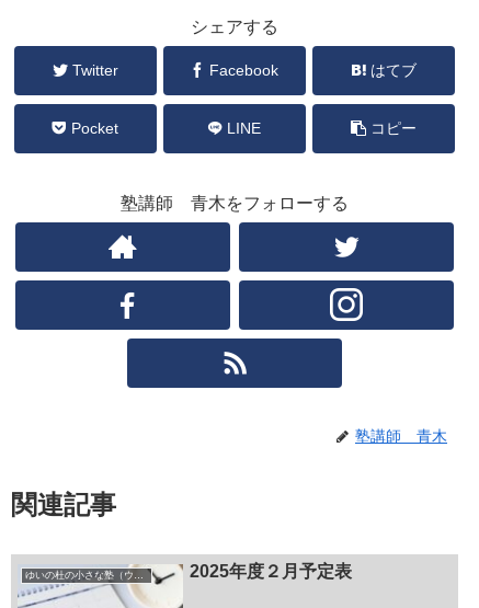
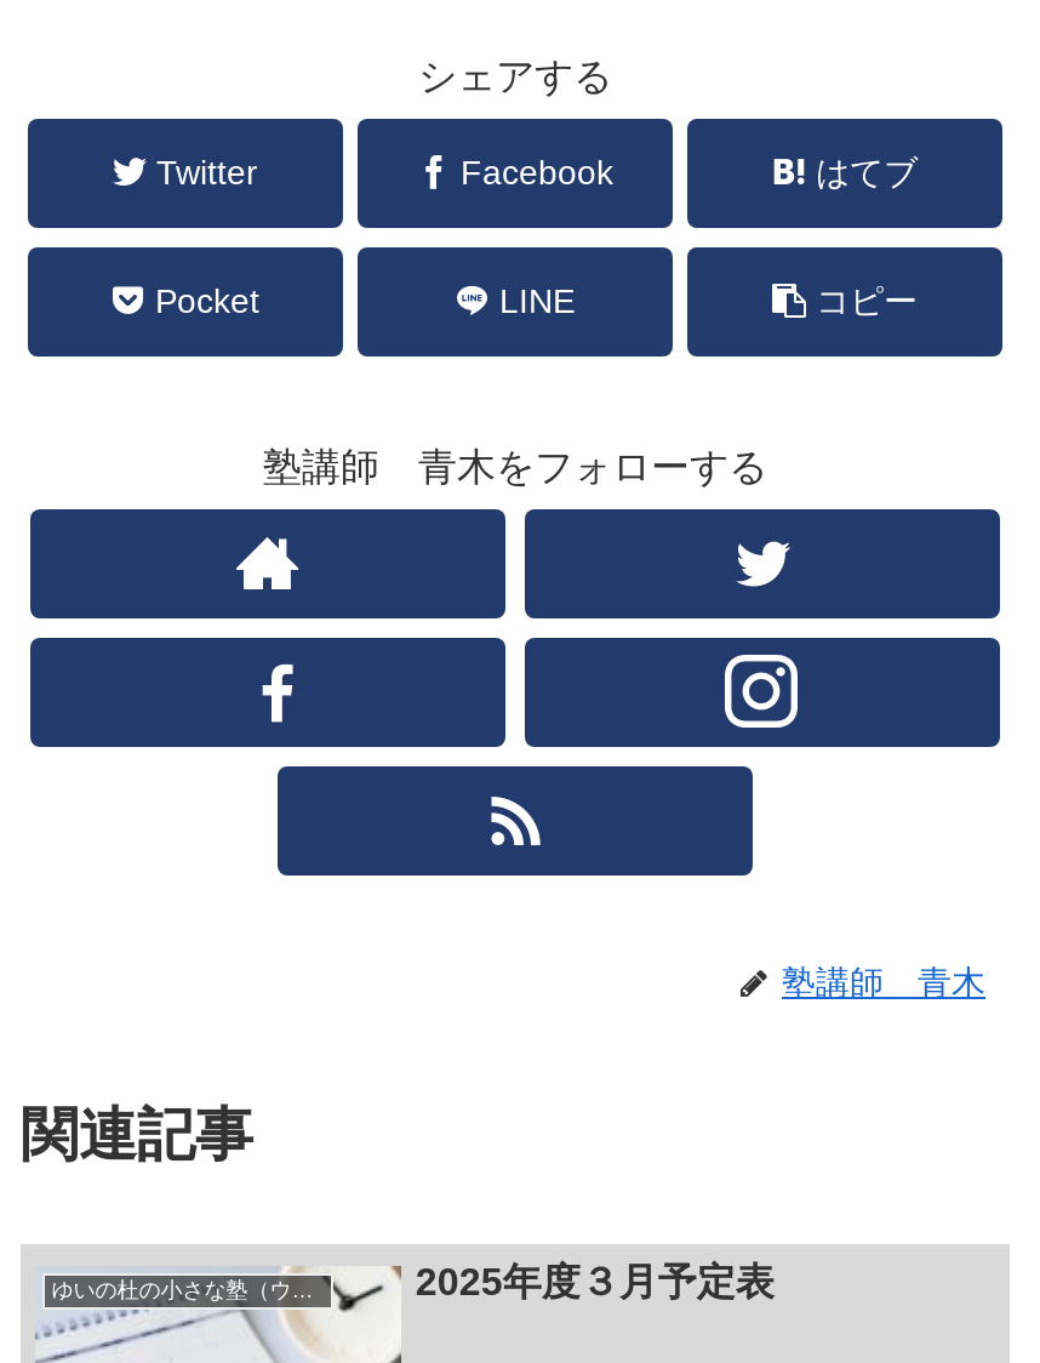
[189,563,352,581] 2025年度２月予定表 -> [415,1262,774,1304] 2025年度３月予定表

